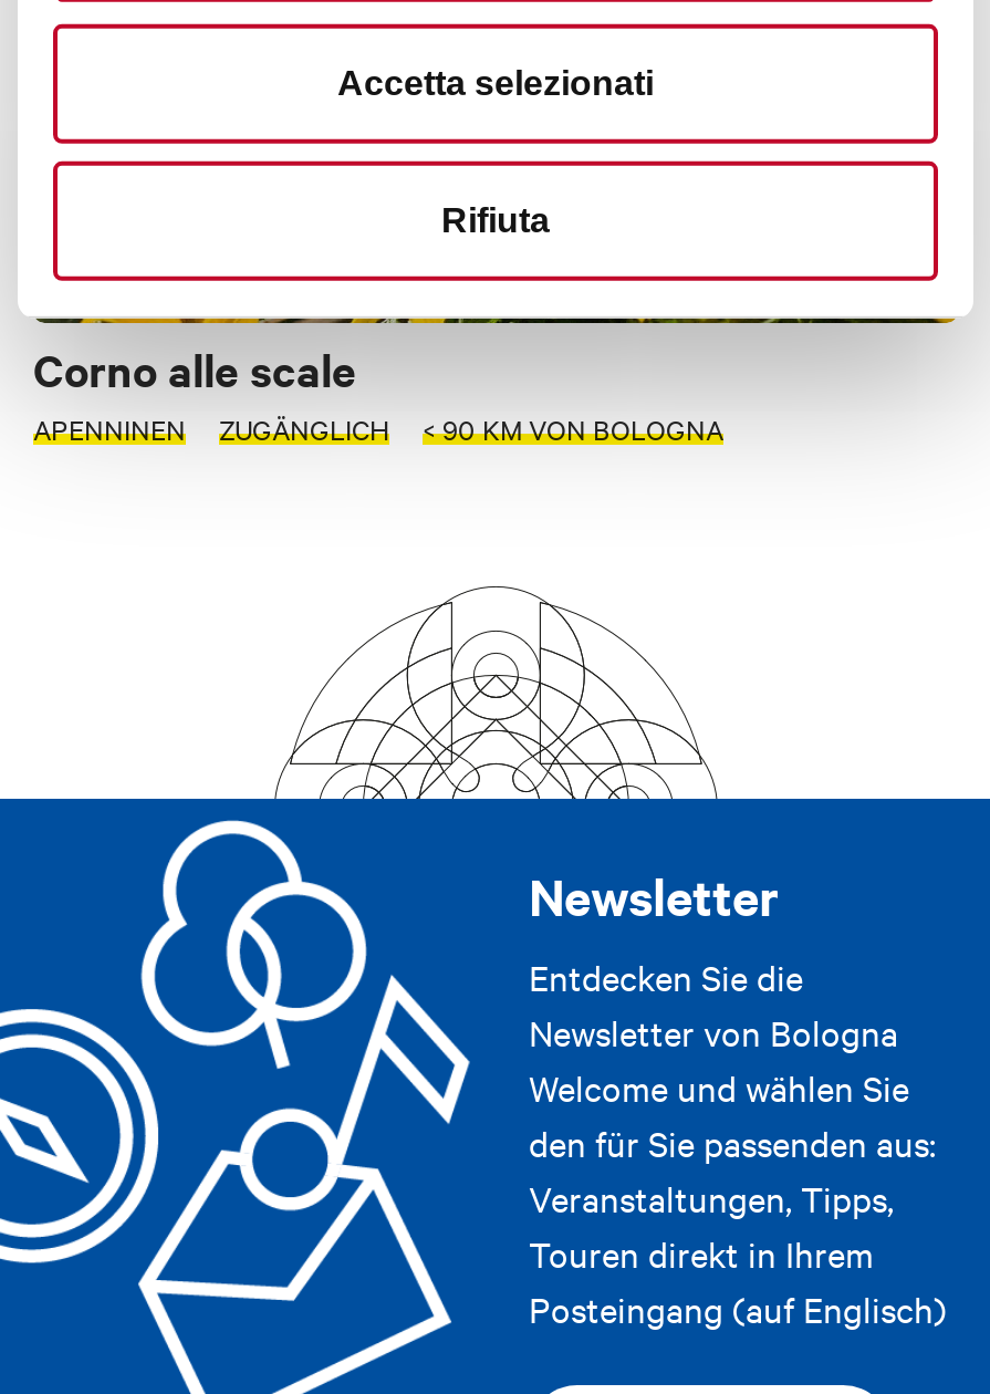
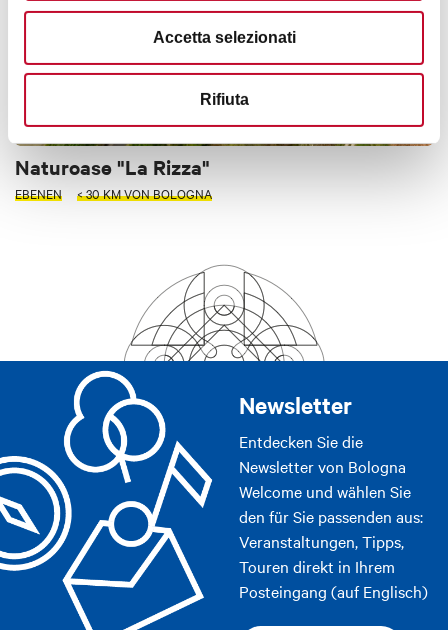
[33,338,723,447] Corno alle scale | APENNINEN | ZUGÄNGLICH | < 90 KM VON BOLOGNA -> [15,153,212,202] Naturoase "La Rizza" | EBENEN | < 30 KM VON BOLOGNA

